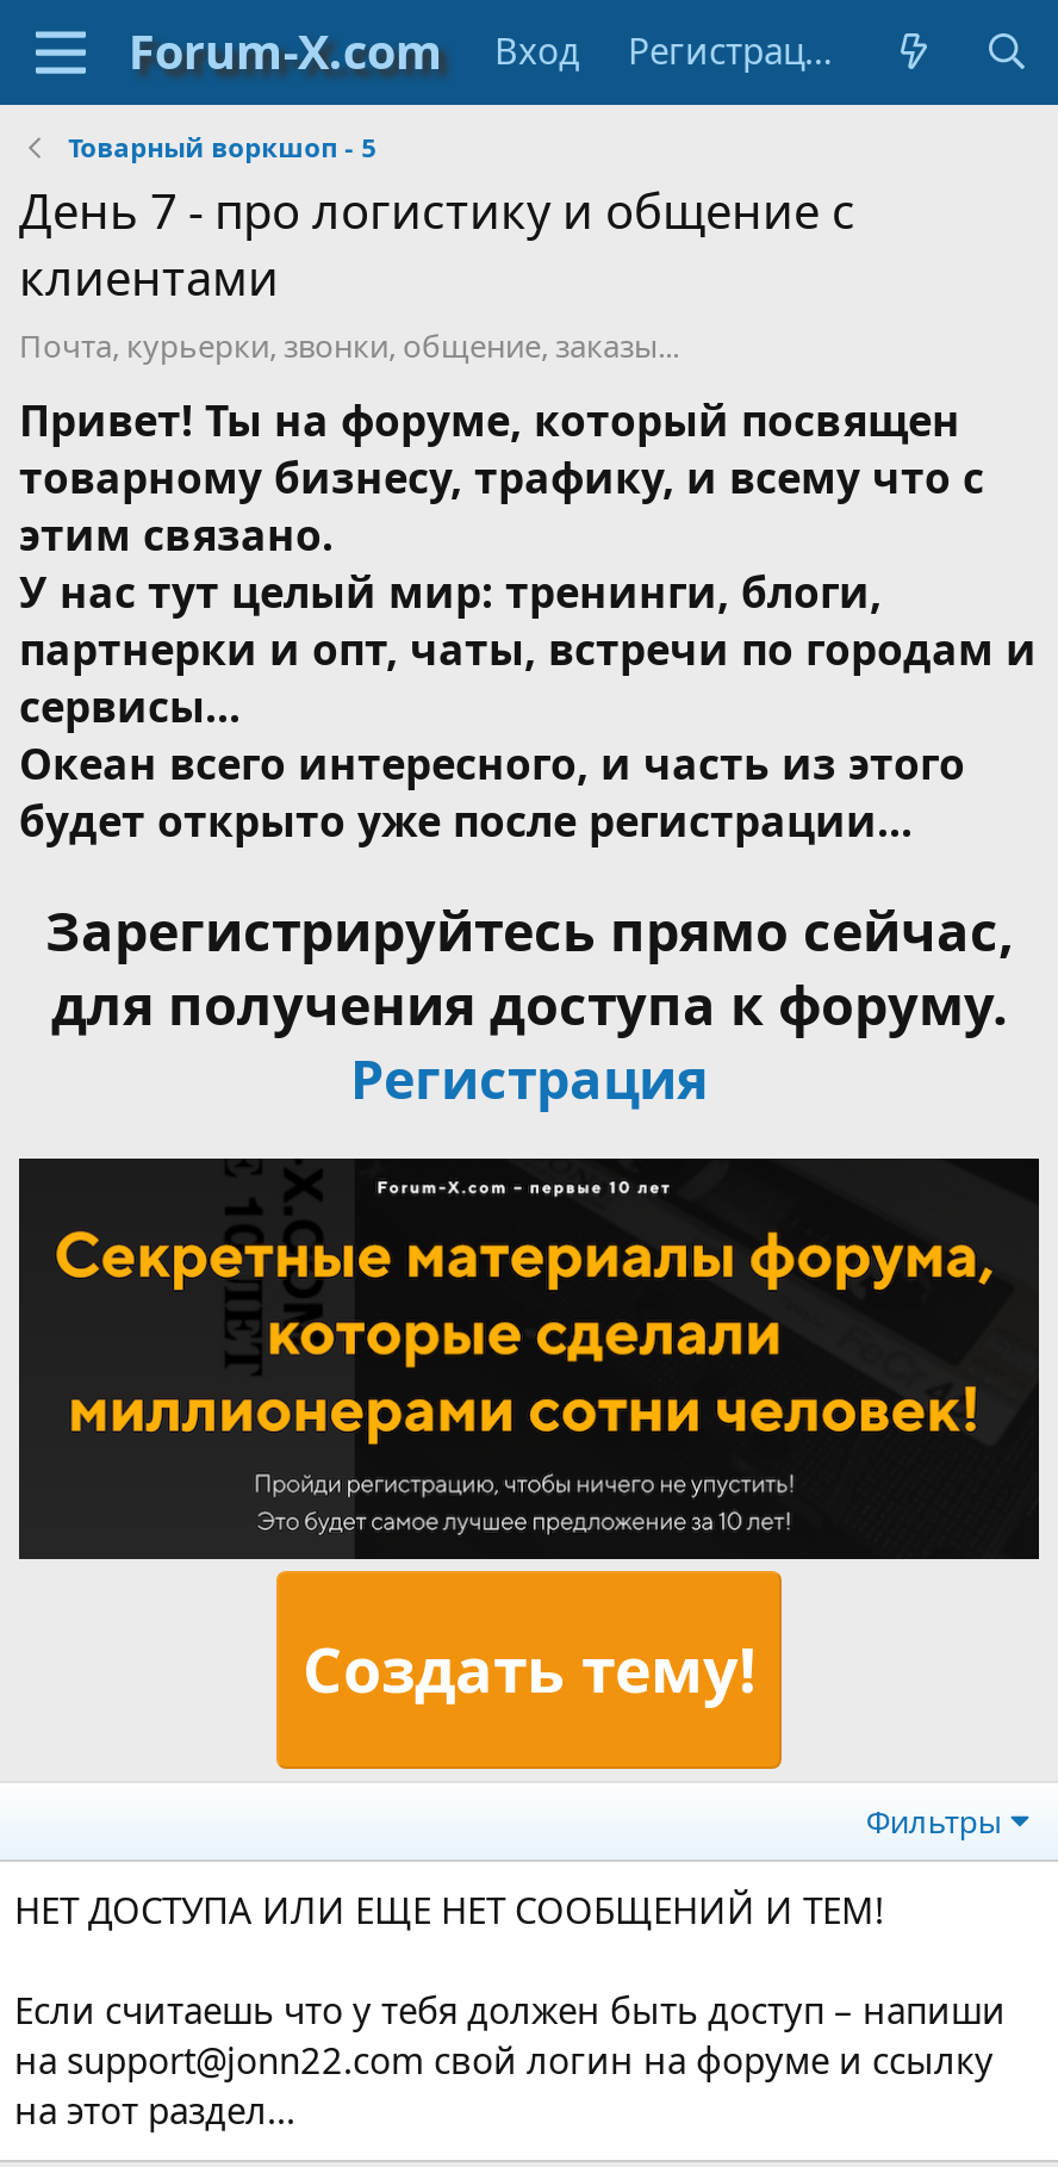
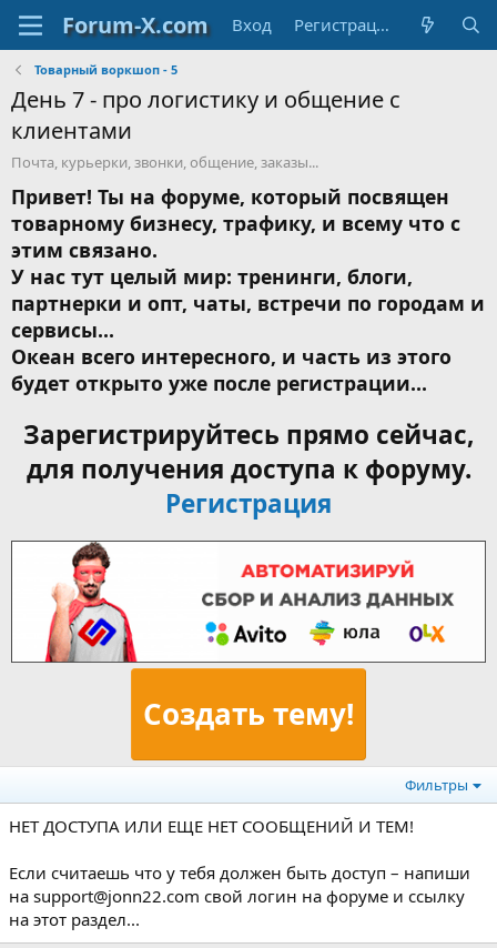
[19,1159,1039,1559] [image] -> [12,542,485,663] [image]

